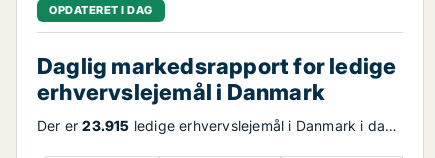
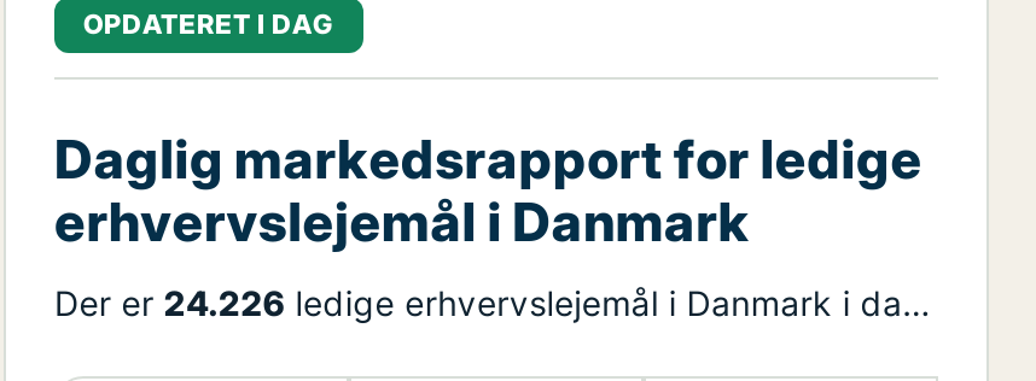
[37,117,399,134] Der er 23.915 ledige erhvervslejemål i Danmark i dag. -> [54,282,935,323] Der er 24.226 ledige erhvervslejemål i Danmark i dag.

